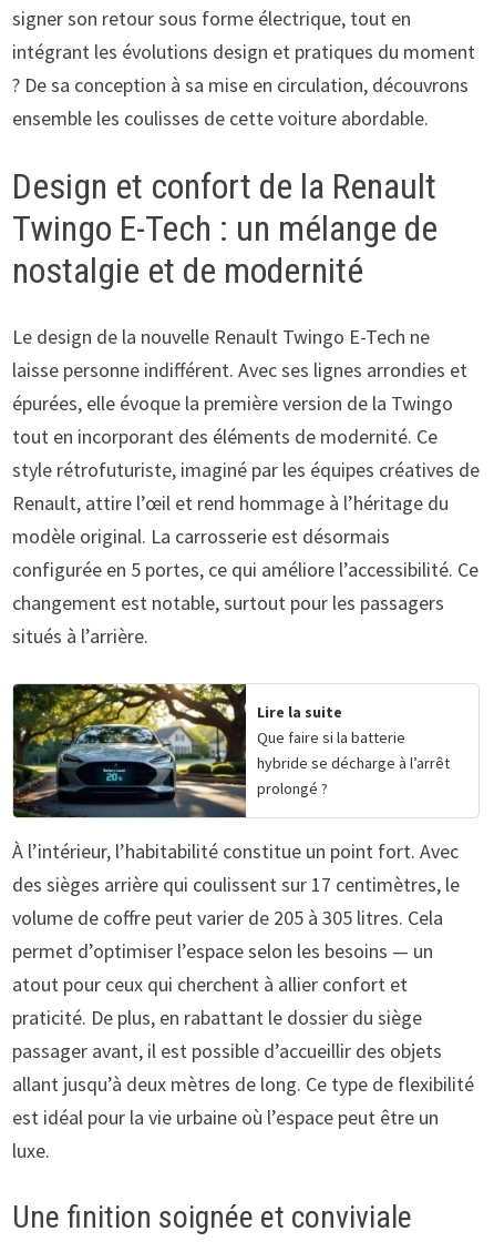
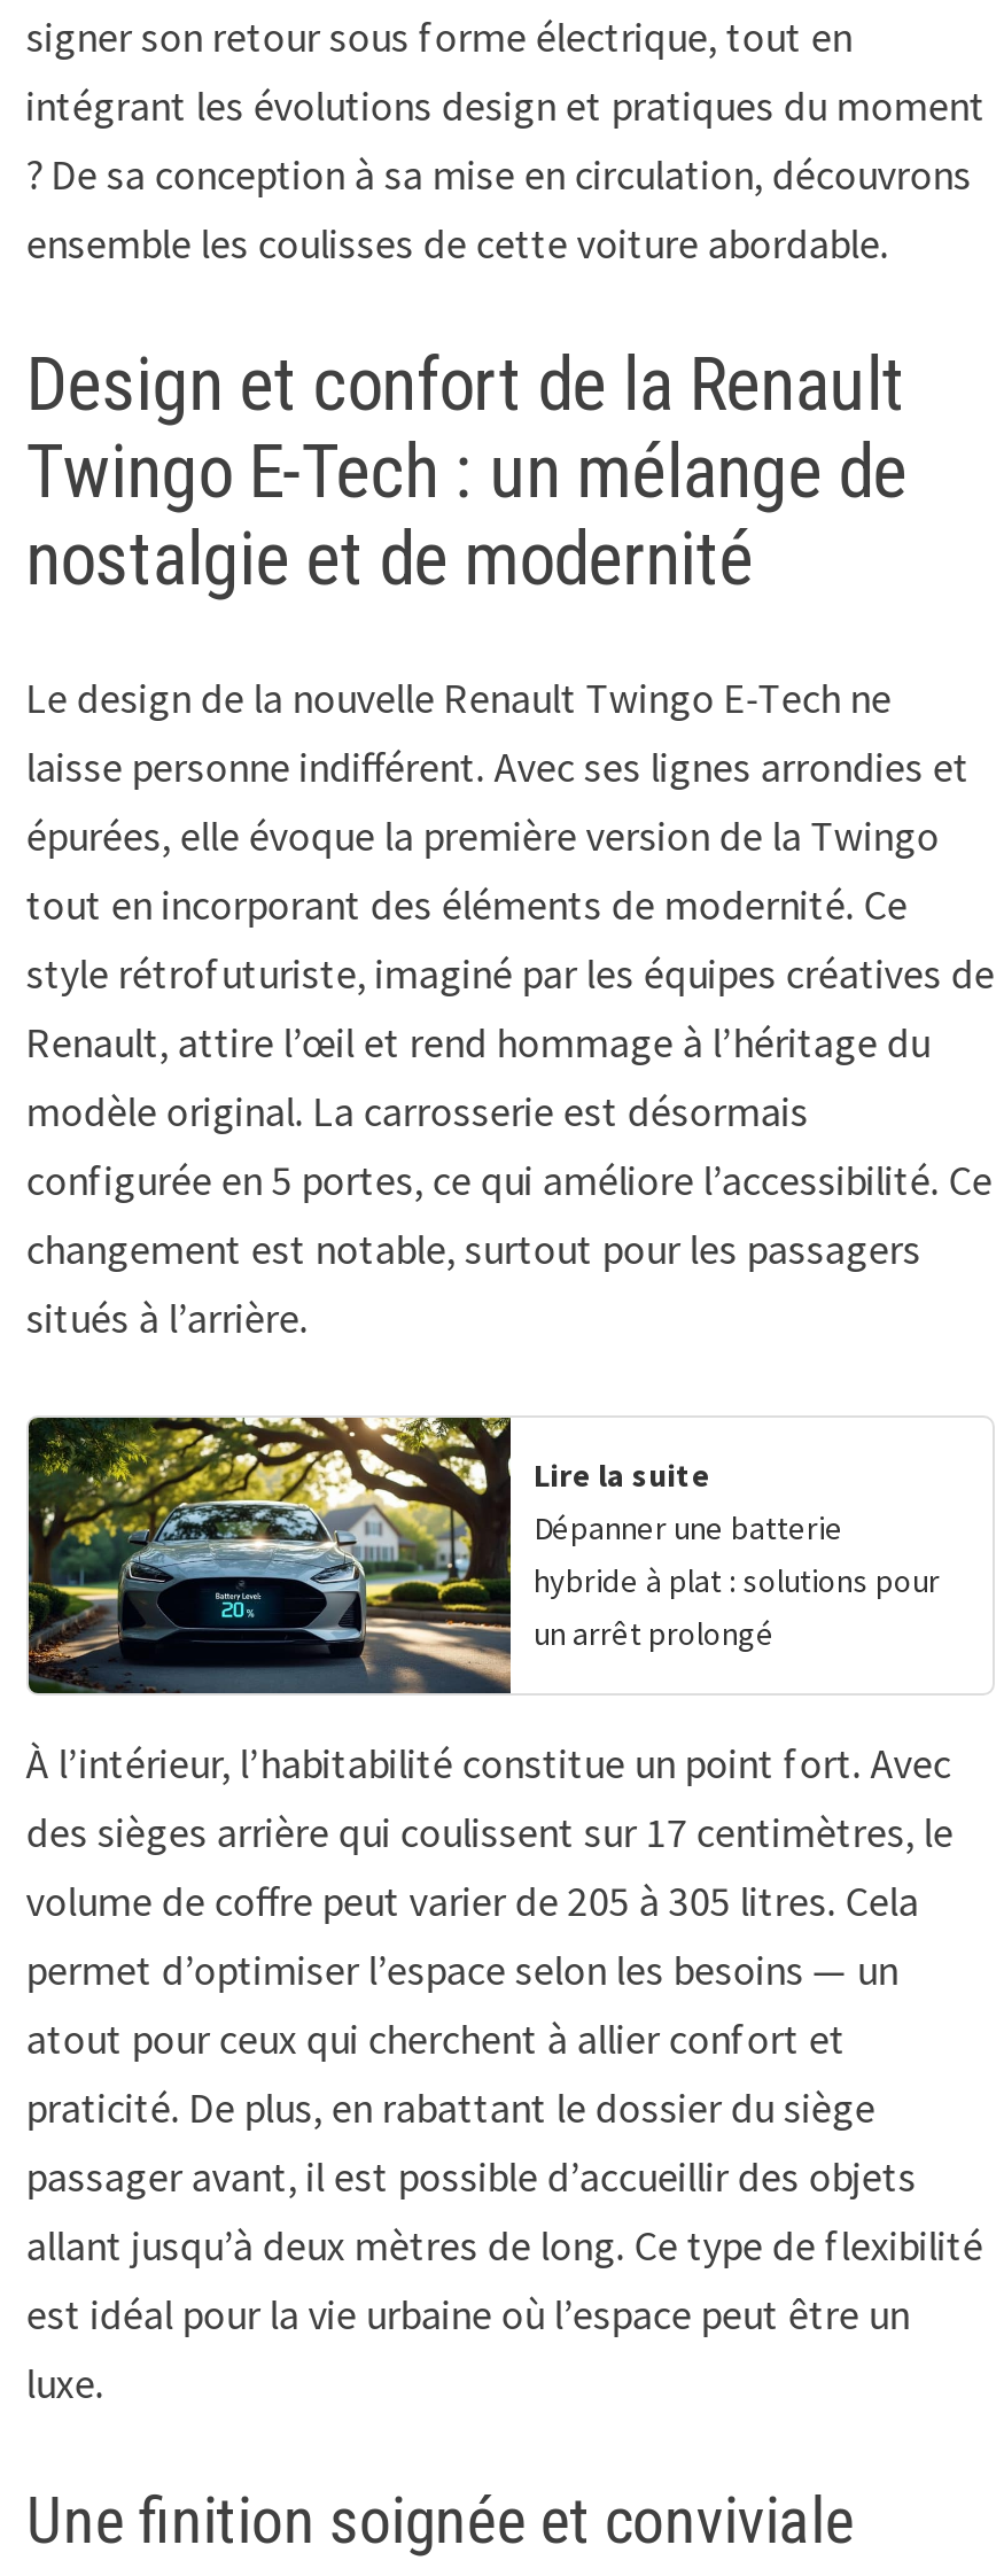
[257,728,450,799] Que faire si la batterie | hybride se décharge à l’arrêt | prolongé ? -> [534,1506,940,1653] Dépanner une batterie | hybride à plat : solutions pour | un arrêt prolongé

